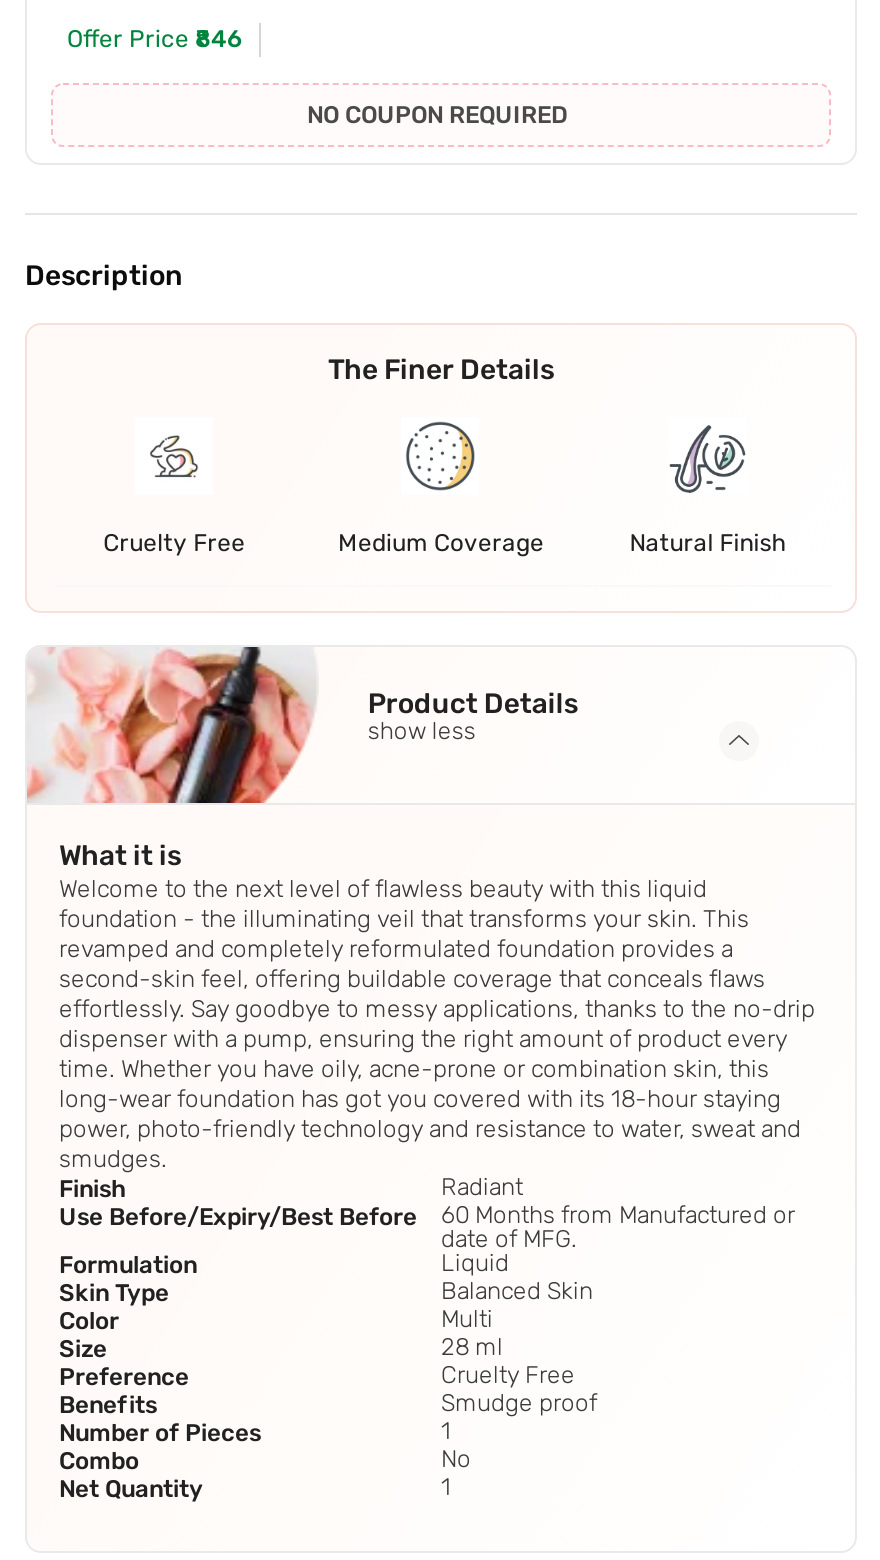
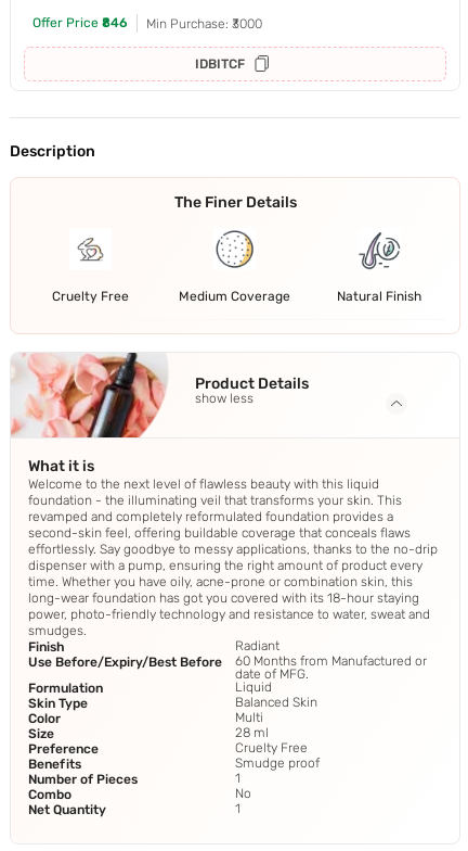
[307,102,567,130] NO COUPON REQUIRED -> [146,16,262,72] Min Purchase: ₹3000 | IDBITCF

